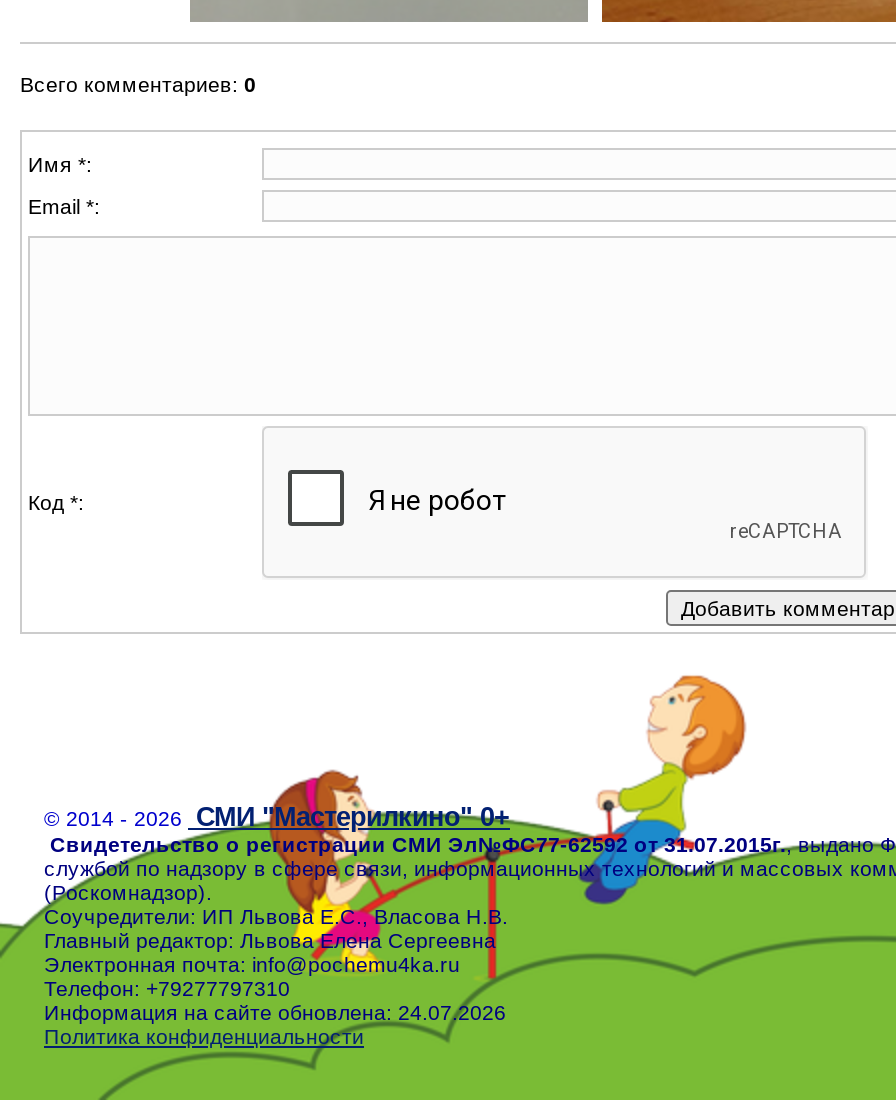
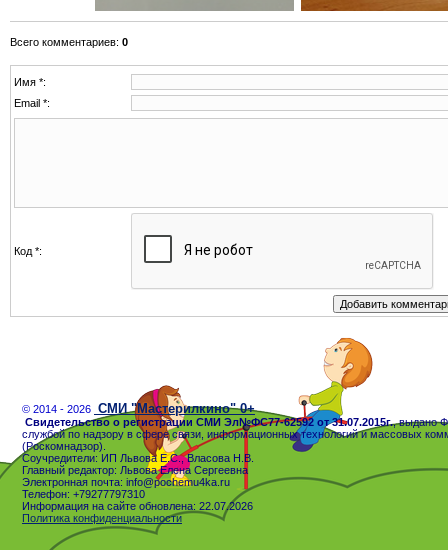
[44,1000,506,1024] Информация на сайте обновлена: 24.07.2026 -> [22,500,253,512] Информация на сайте обновлена: 22.07.2026

